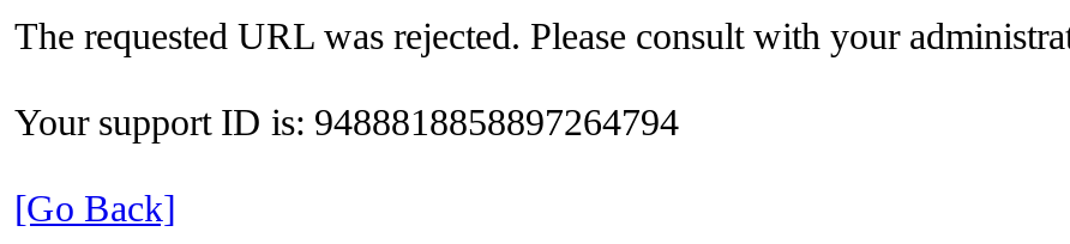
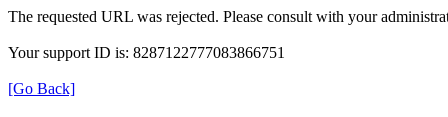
[14,102,679,142] Your support ID is: 9488818858897264794 -> [8,44,285,61] Your support ID is: 8287122777083866751

